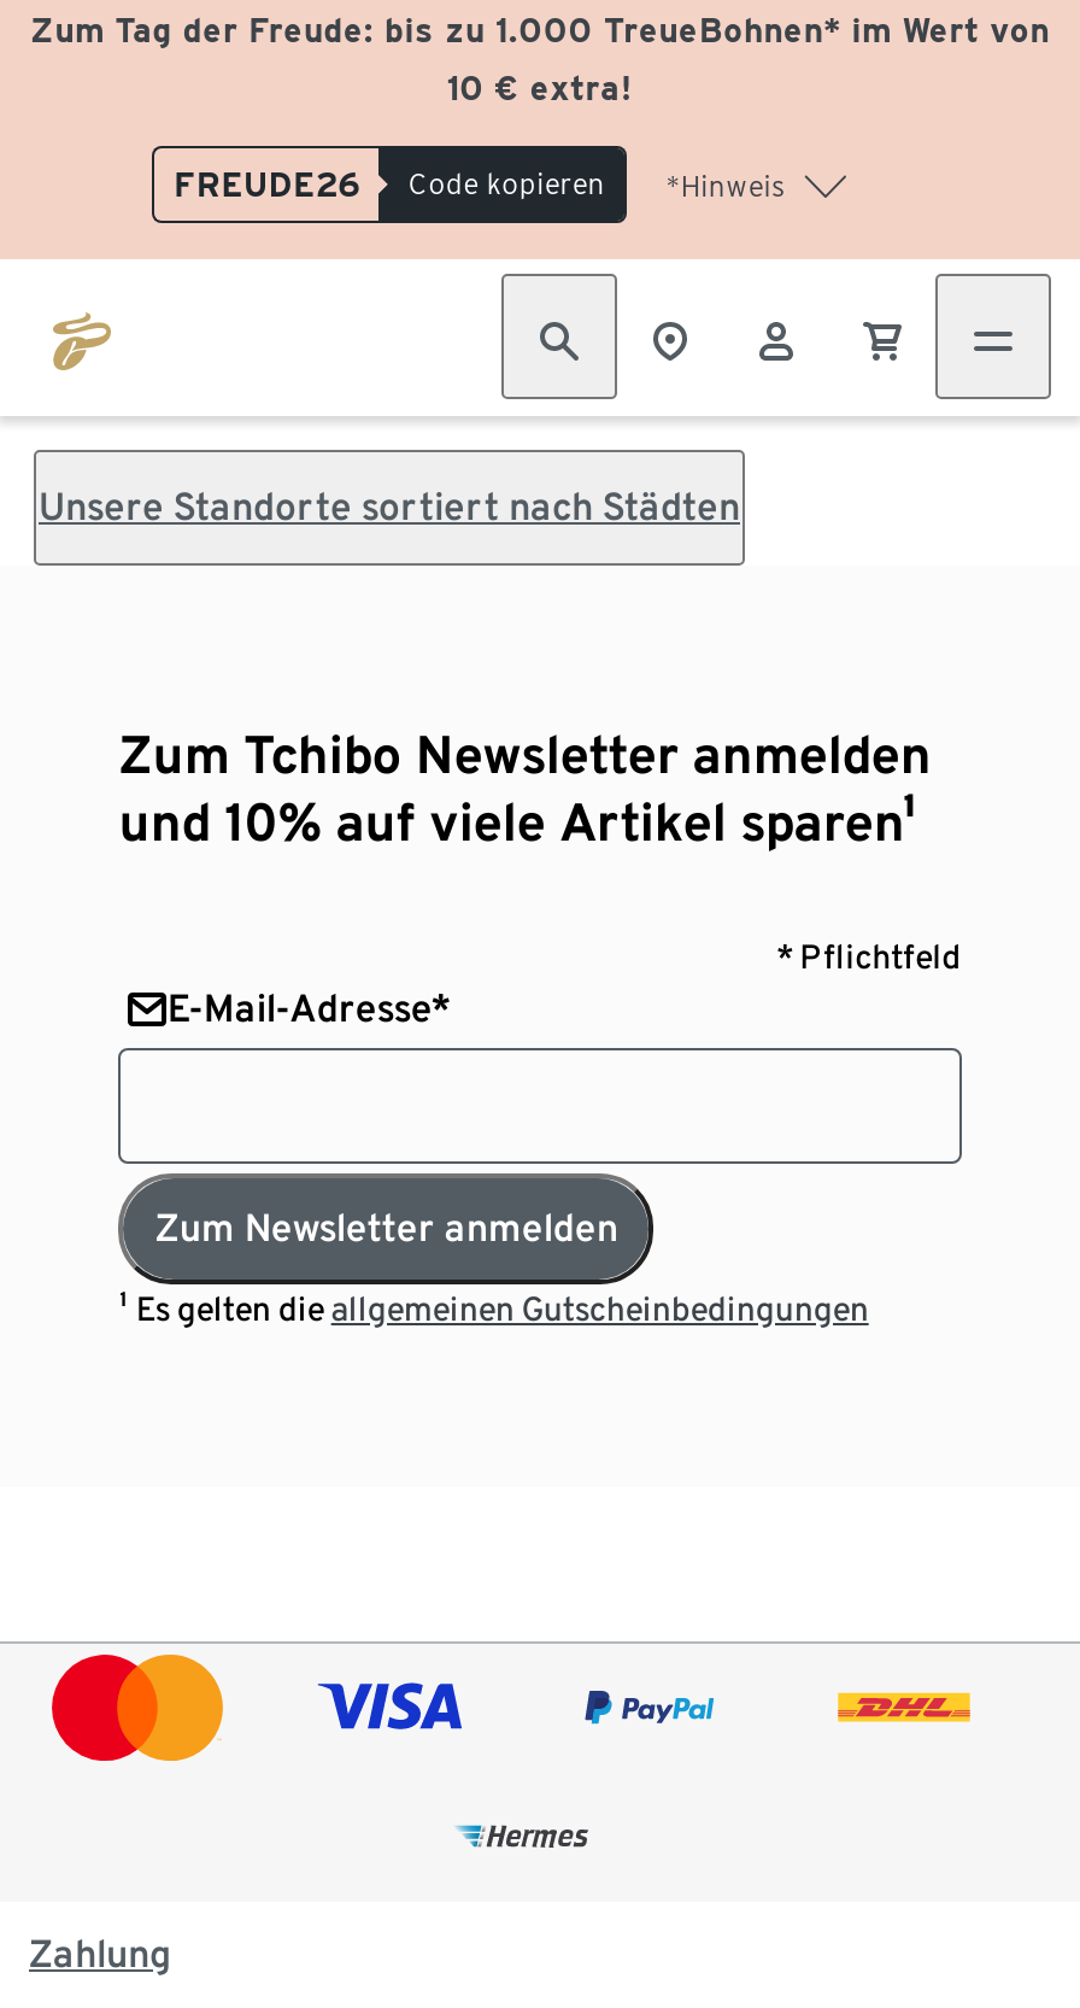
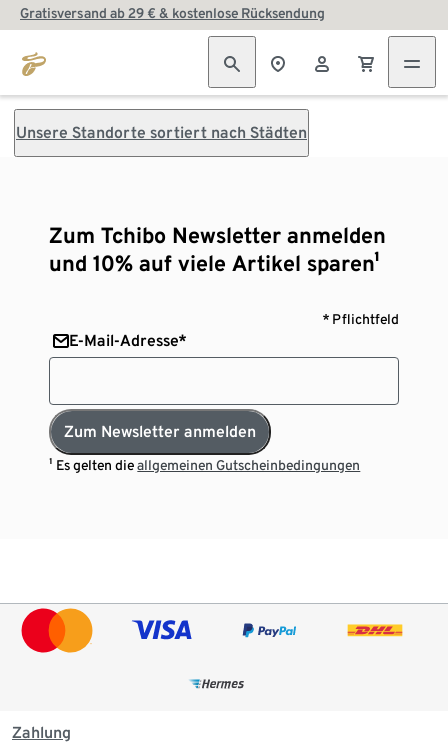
[30,11,1050,204] Zum Tag der Freude: bis zu 1.000 TreueBohnen* im Wert von | 10 € extra! | FREUDE26 | Code kopieren | *Hinweis -> [20,5,325,21] Gratisversand ab 29 € & kostenlose Rücksendung

